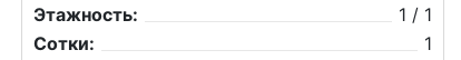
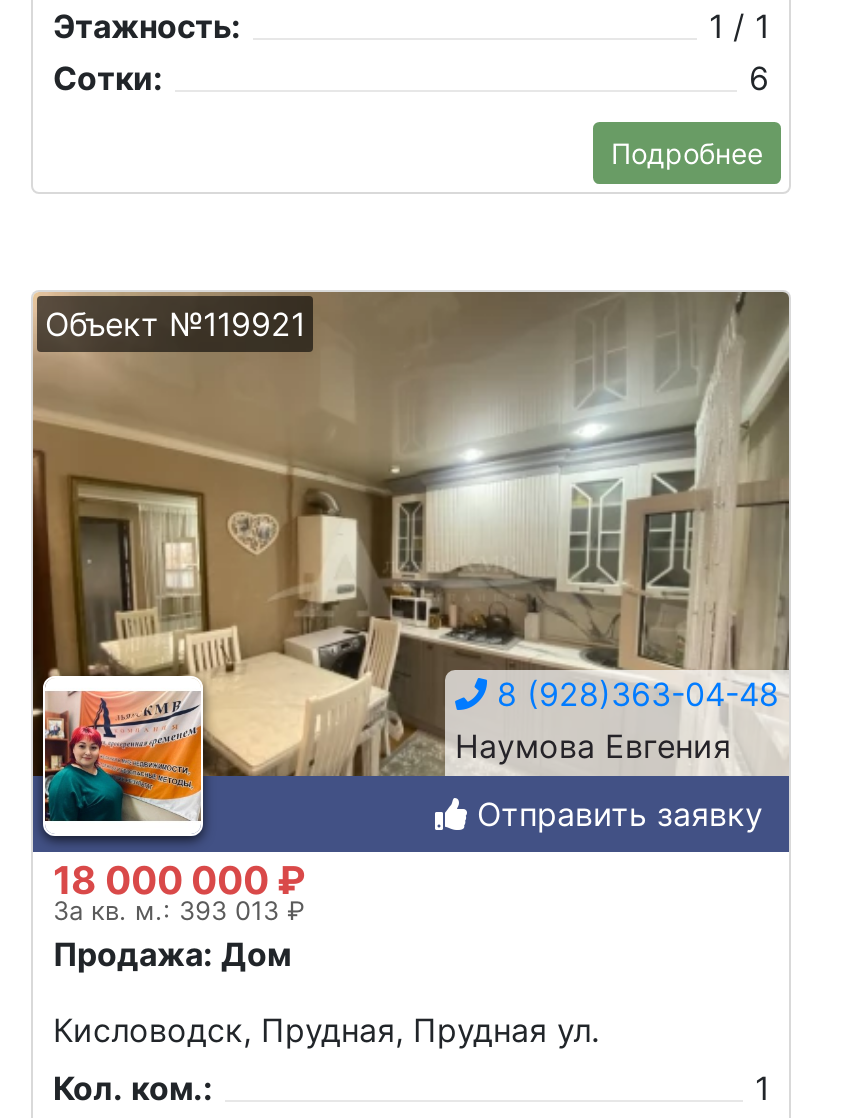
none -> [31,290,791,854] [image] | Объект №119921
none -> [53,674,779,1109] 8 (928)363-04-48 | Наумова Евгения | Отправить заявку | 18 000 000 ₽ | За кв. м.: 393 013 ₽ | Продажа: Дом | Кисловодск, Прудная, Прудная ул. | Кол. ком.:
none -> [611,59,769,170] 6 | Подробнее

